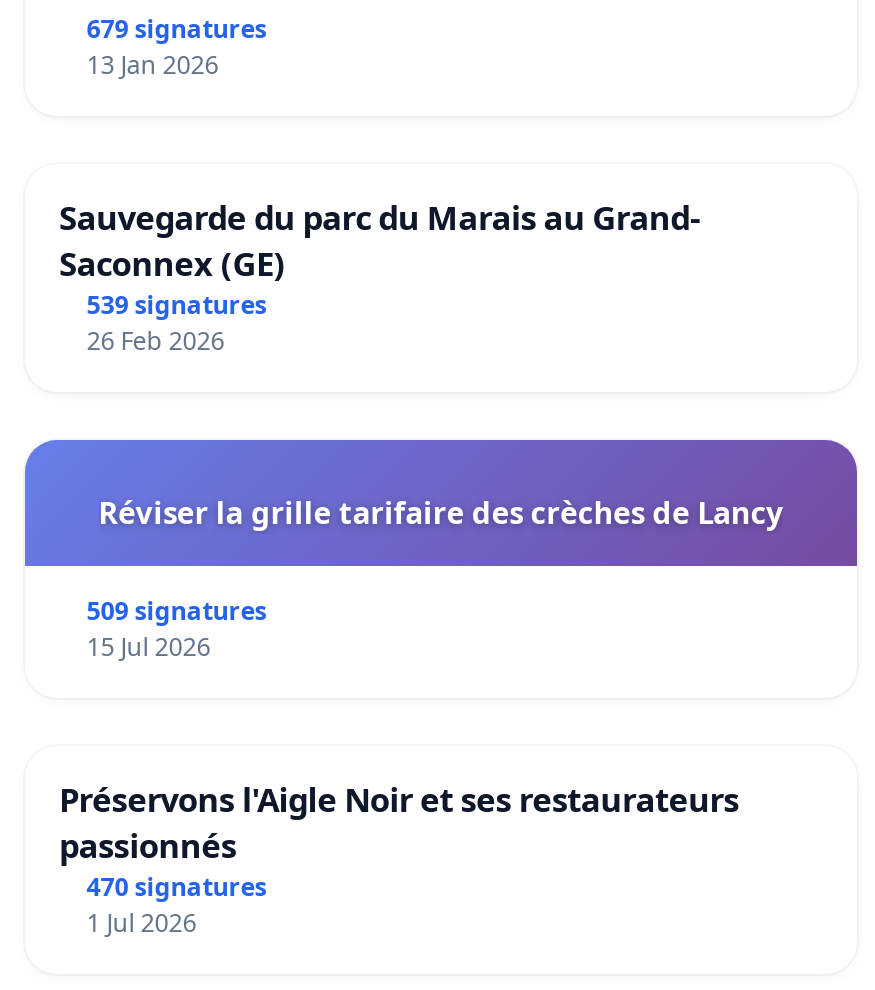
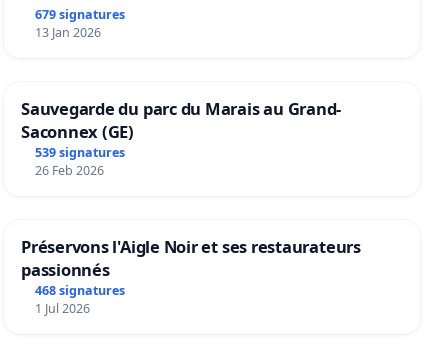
[87,492,784,664] Réviser la grille tarifaire des crèches de Lancy | 509 signatures | 15 Jul 2026 -> none
[87,870,267,904] 470 signatures -> [35,282,125,299] 468 signatures

